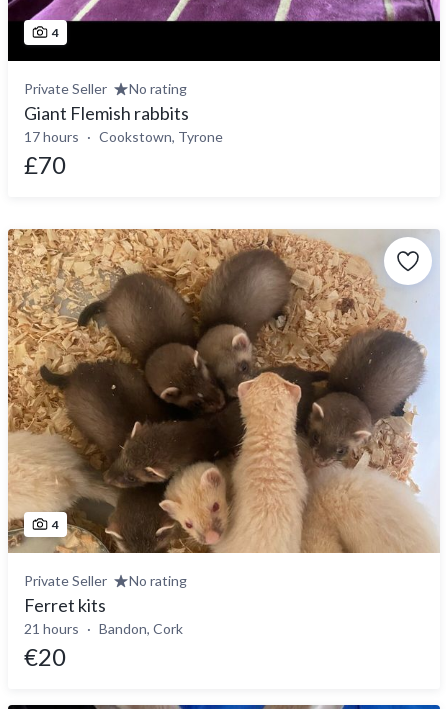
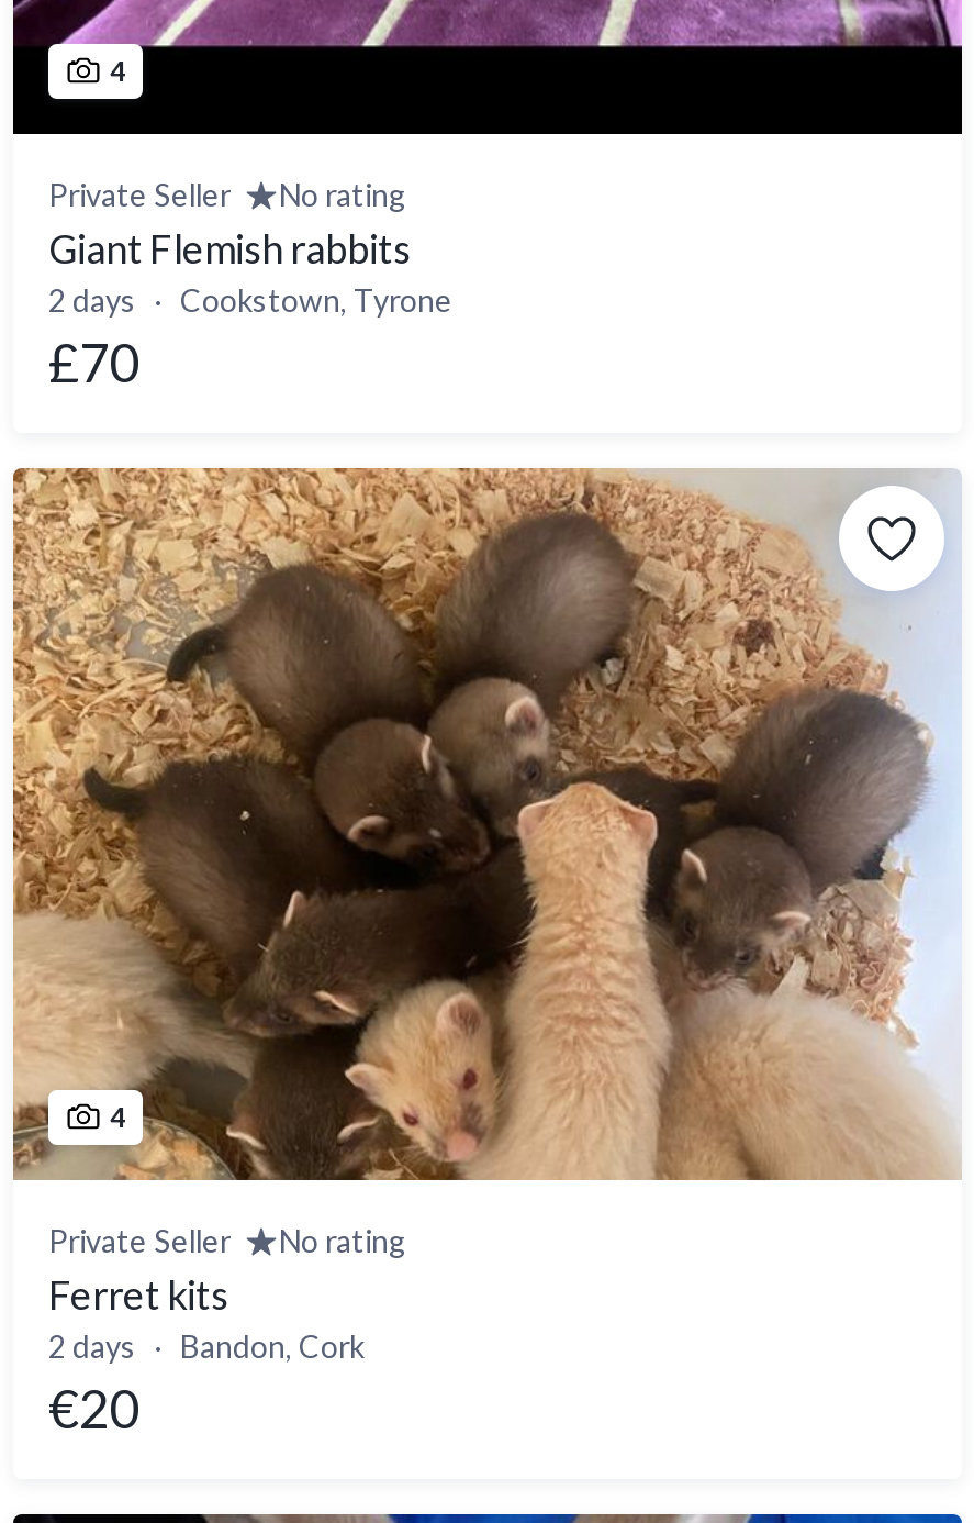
[24,128,223,145] 17 hours Cookstown, Tyrone -> [48,281,452,319] 2 days Cookstown, Tyrone
[24,620,183,637] 21 hours Bandon, Cork -> [48,1327,365,1365] 2 days Bandon, Cork

